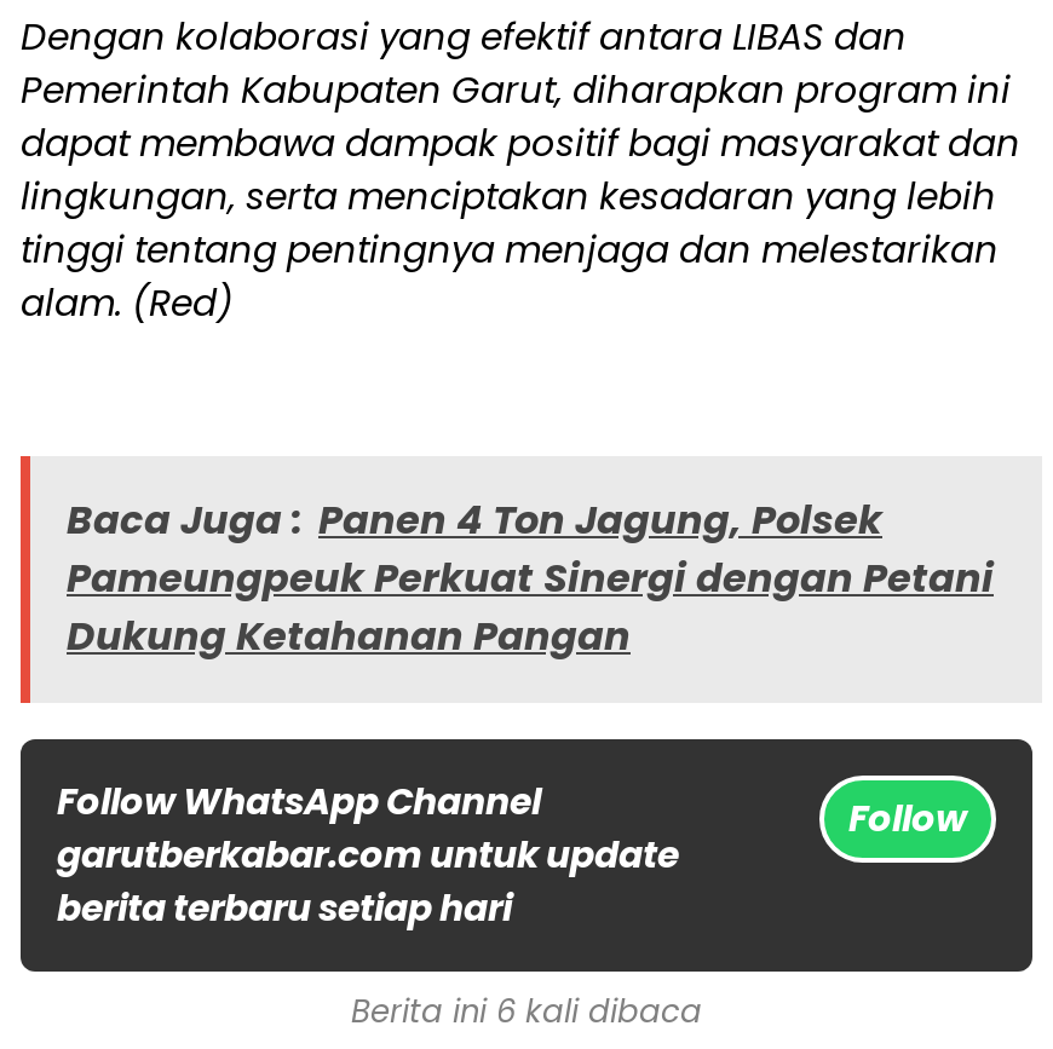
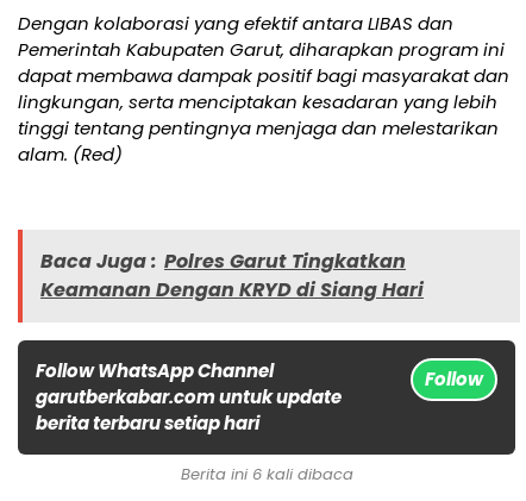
[67,493,994,665] Baca Juga : Panen 4 Ton Jagung, Polsek | Pameungpeuk Perkuat Sinergi dengan Petani | Dukung Ketahanan Pangan -> [40,248,424,304] Baca Juga : Polres Garut Tingkatkan | Keamanan Dengan KRYD di Siang Hari

